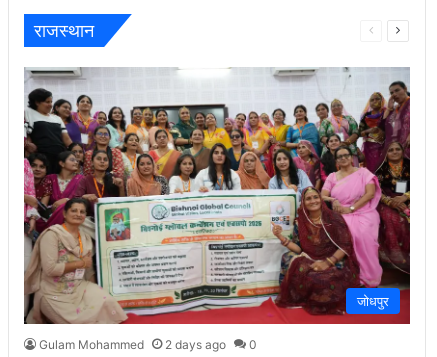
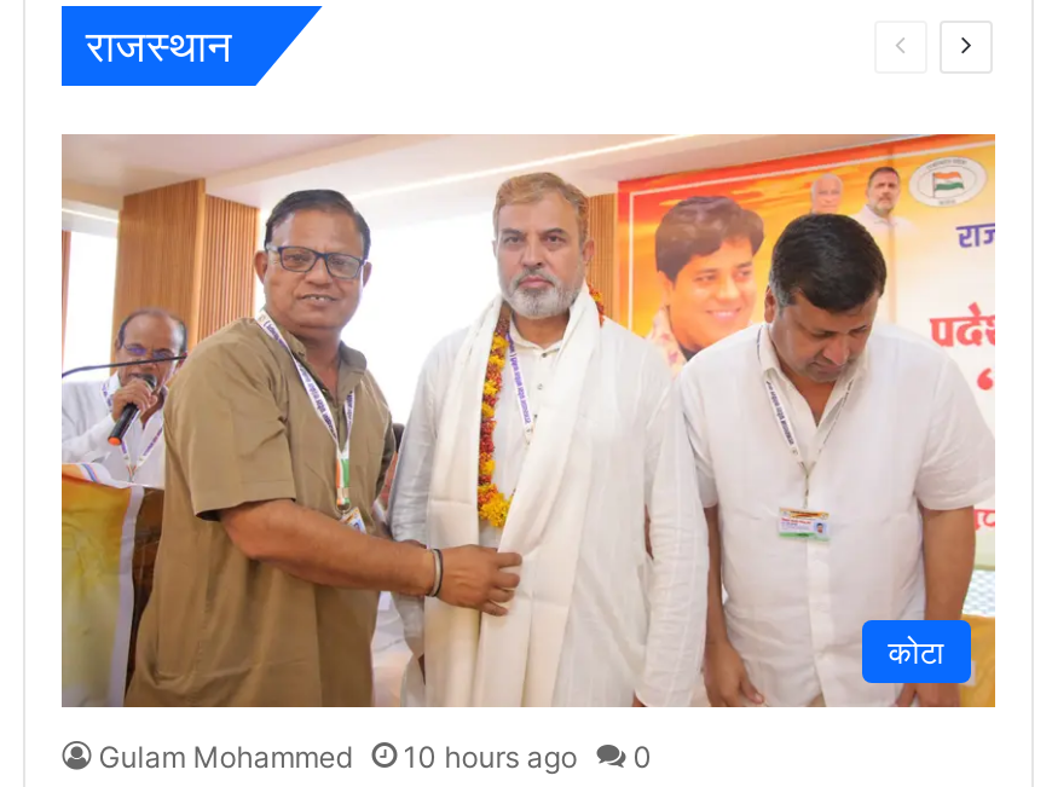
[23,67,411,325] [image] | जोधपुर -> [59,132,998,710] [image] | कोटा
[39,337,257,352] Gulam Mohammed 2 days ago 0 -> [99,739,652,775] Gulam Mohammed 10 hours ago 0

